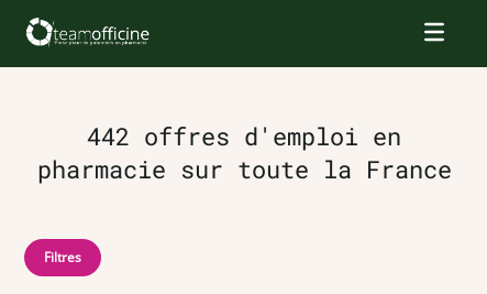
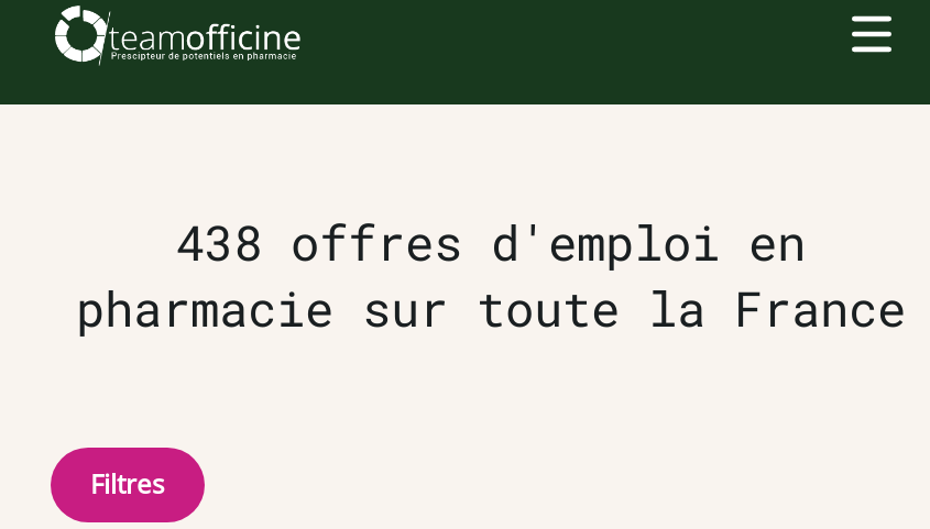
[87,120,401,152] 442 offres d'emploi en -> [176,210,806,274] 438 offres d'emploi en

